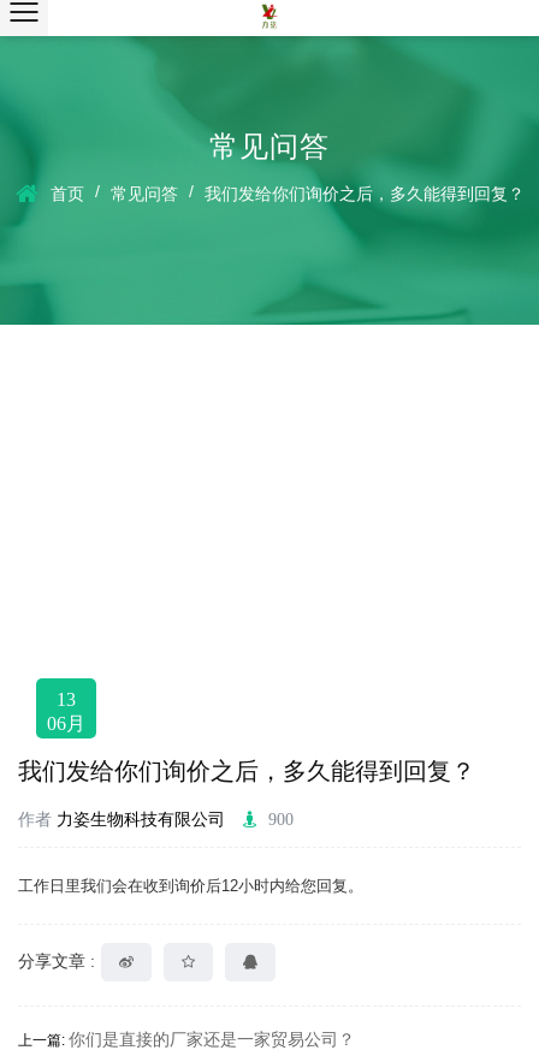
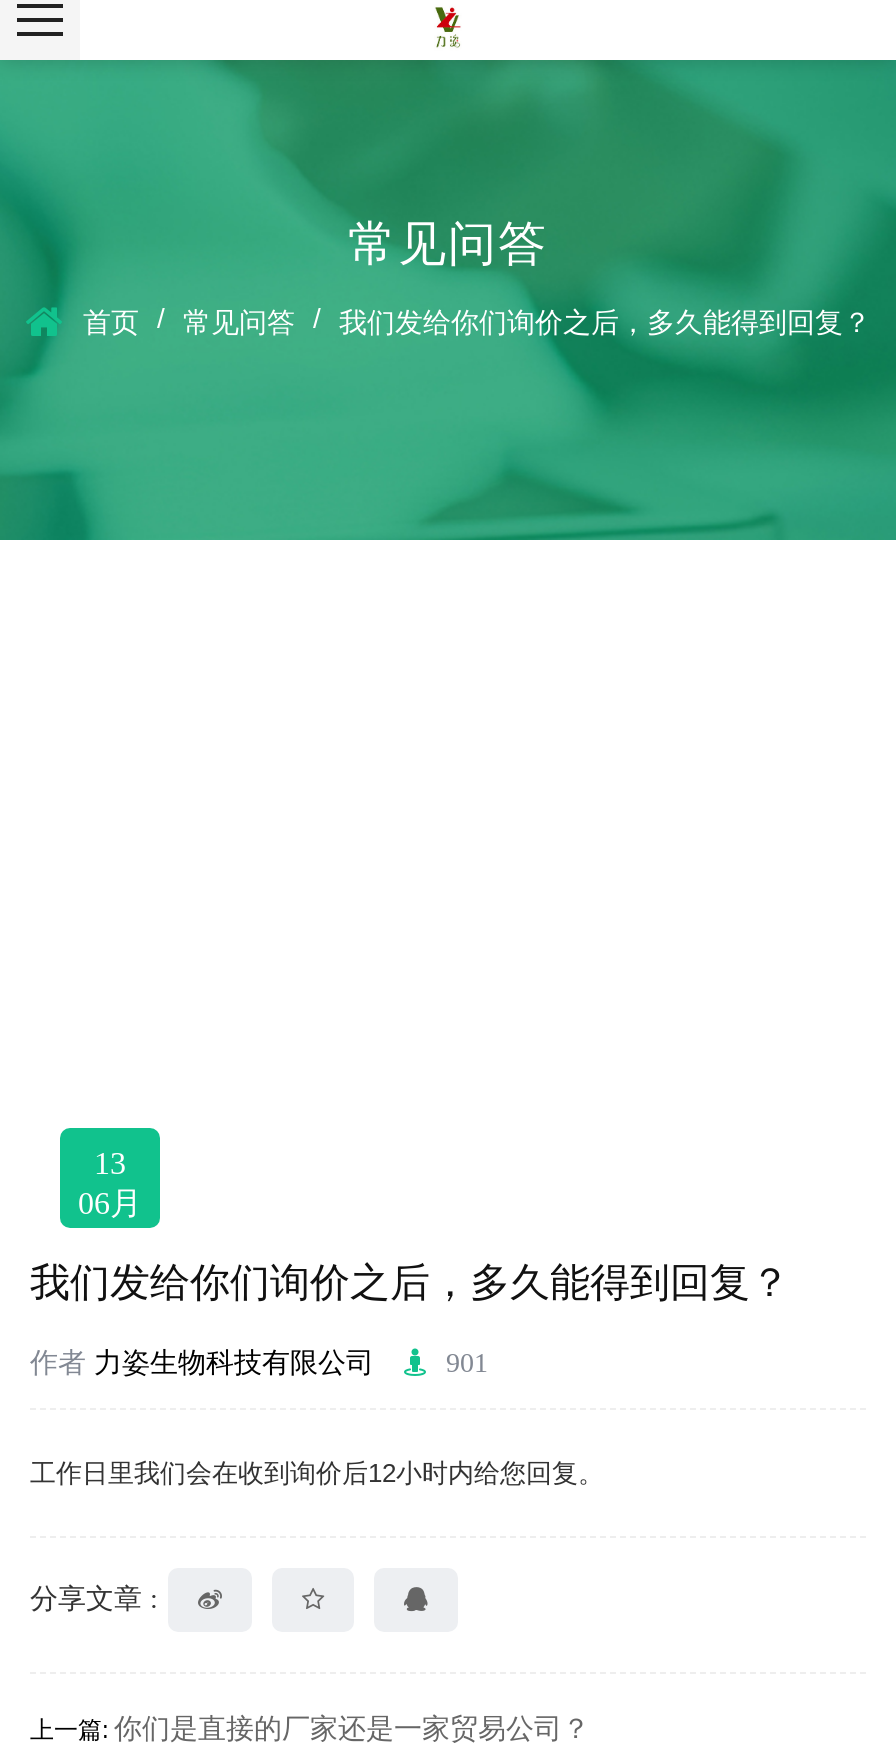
[263,811,294,829] 900 -> [438,1348,488,1378] 901

